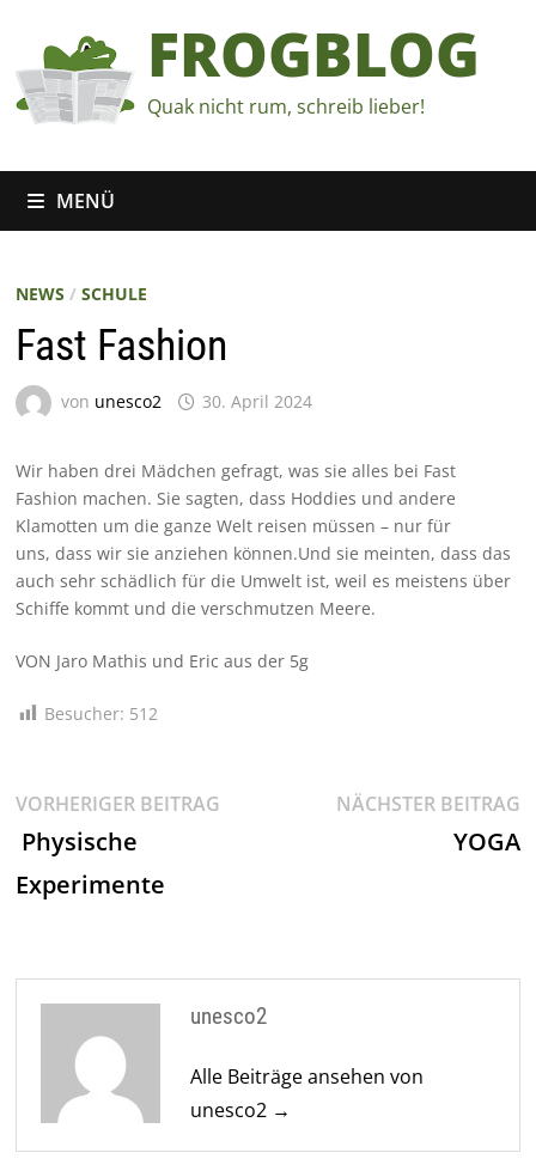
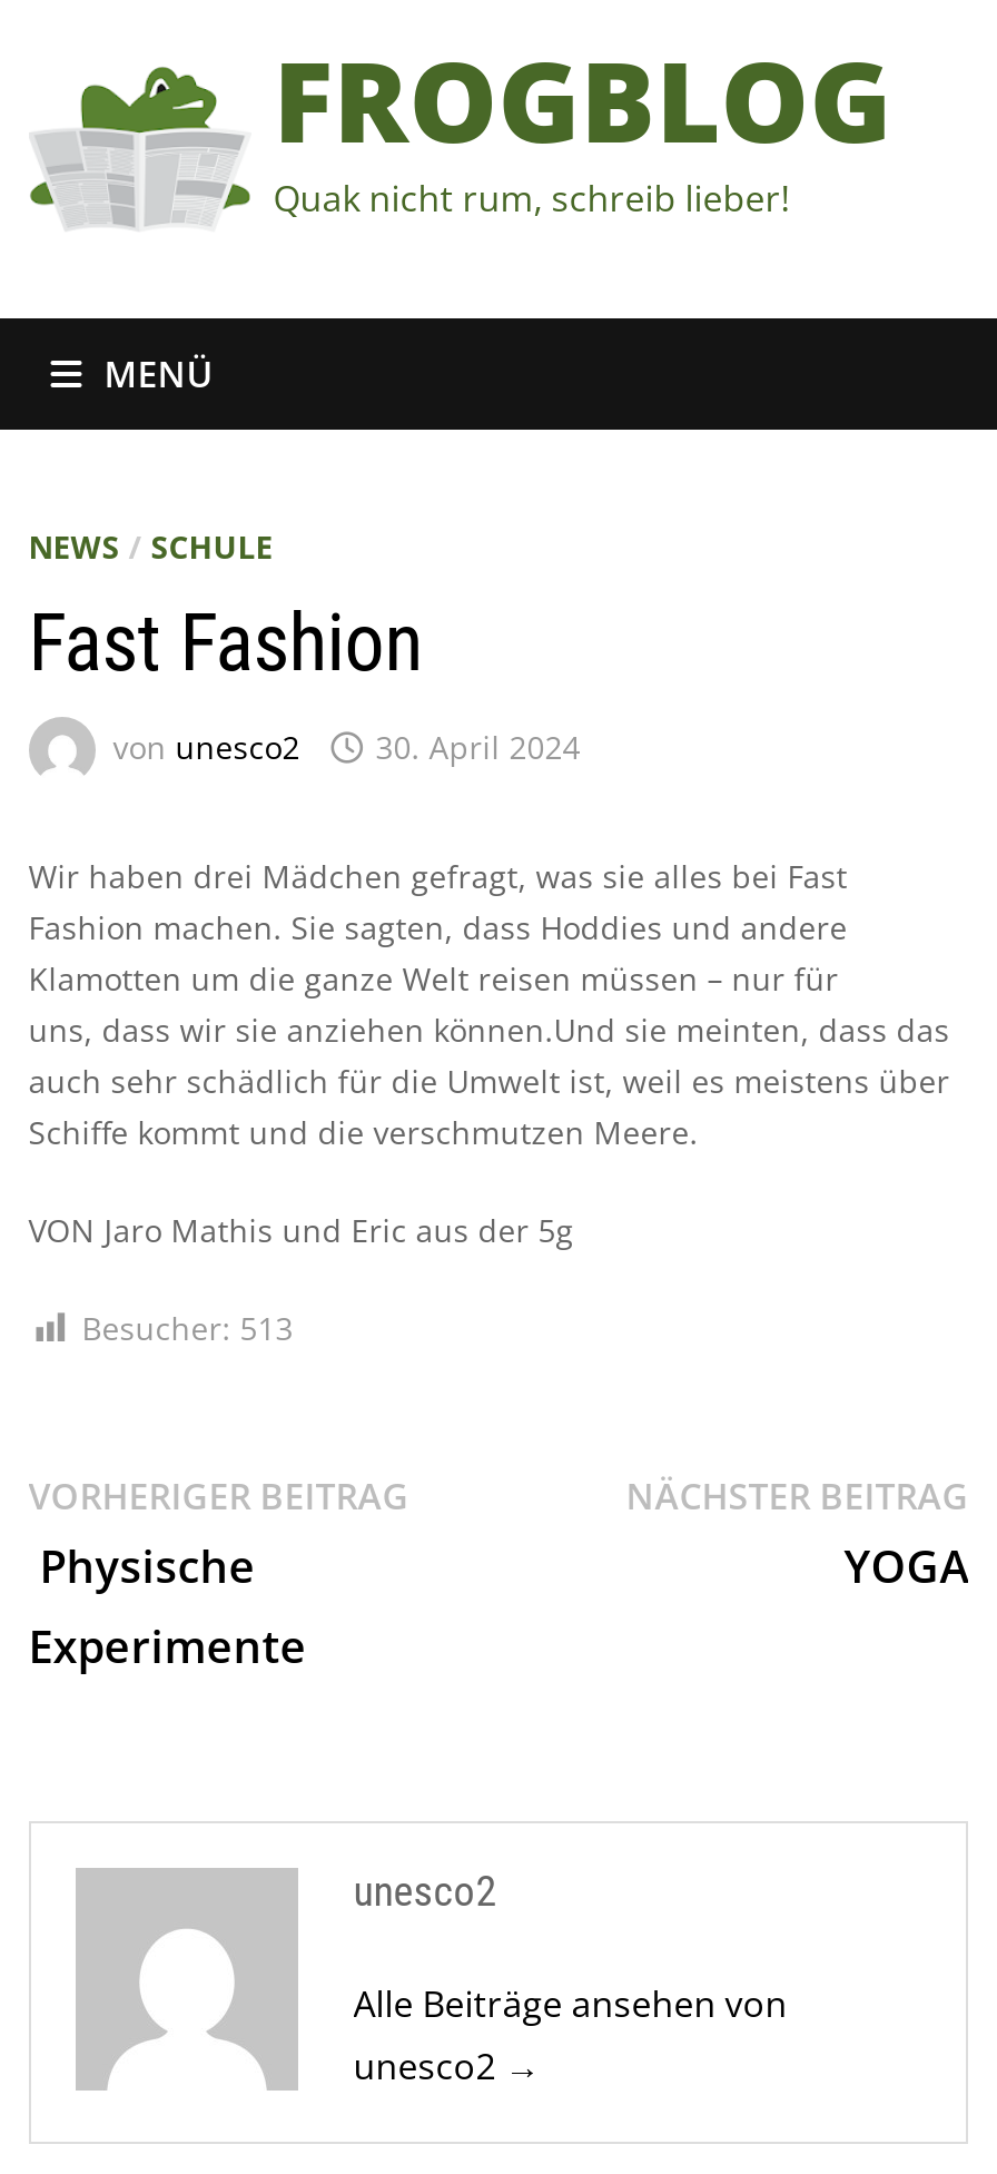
[44,702,158,725] Besucher: 512 -> [82,1307,293,1349] Besucher: 513

